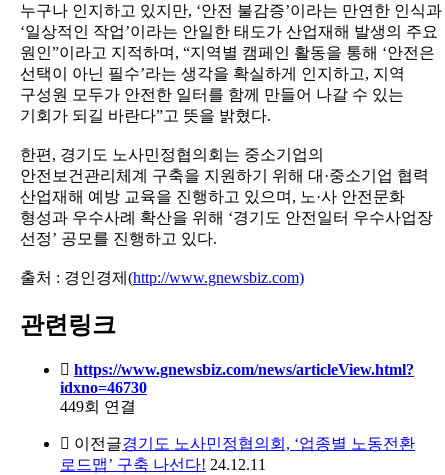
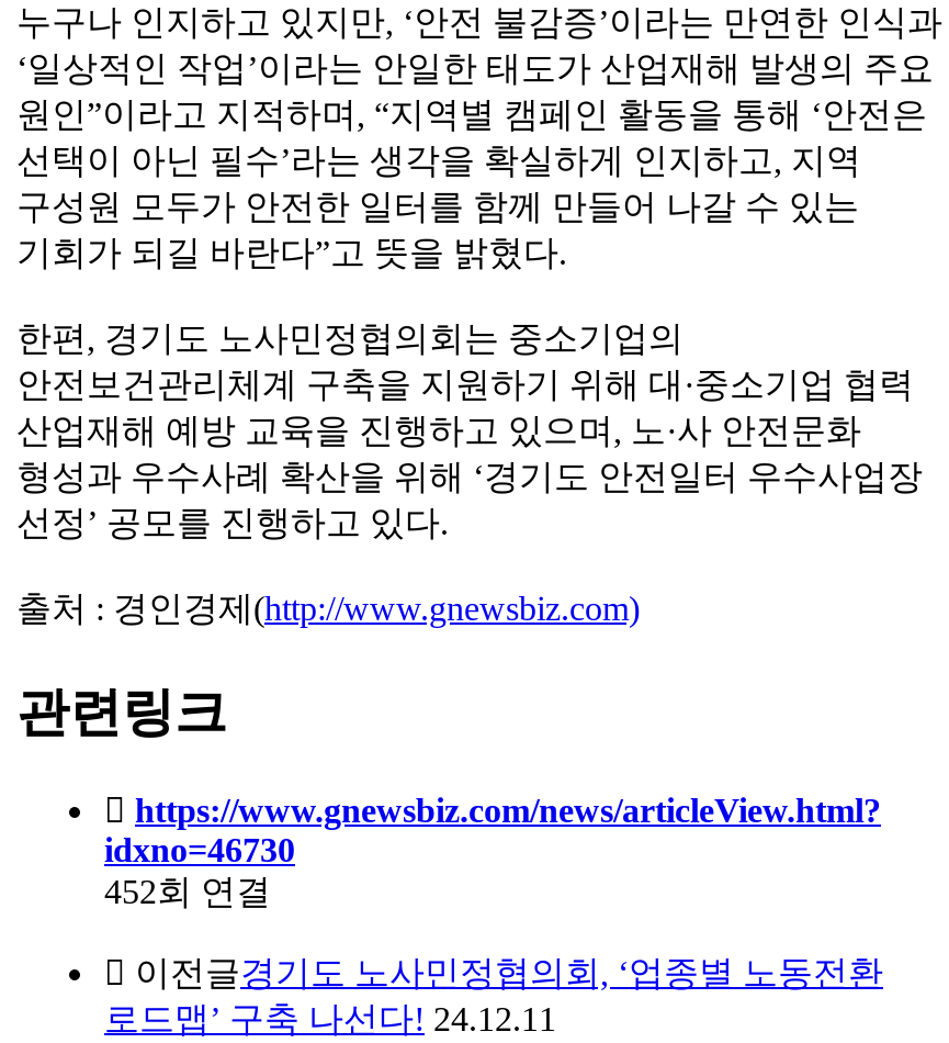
[60,398,136,415] 449회 연결 -> [104,873,271,911] 452회 연결

